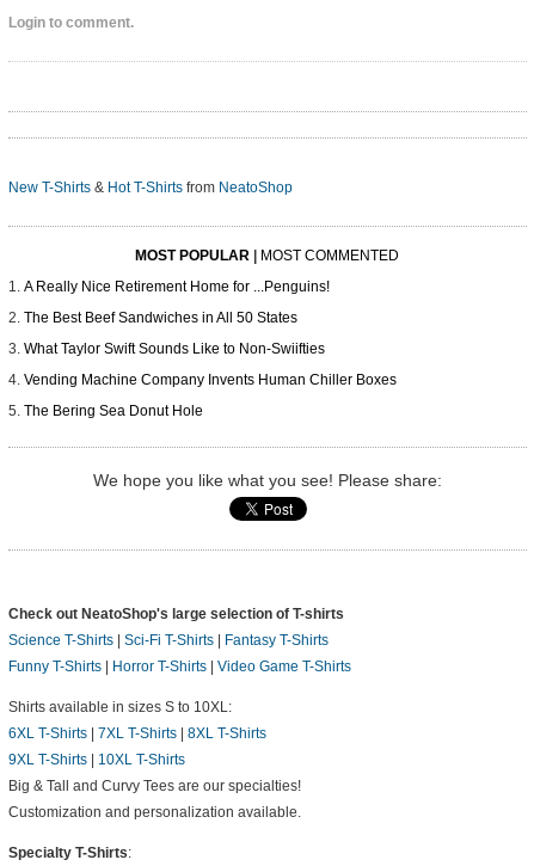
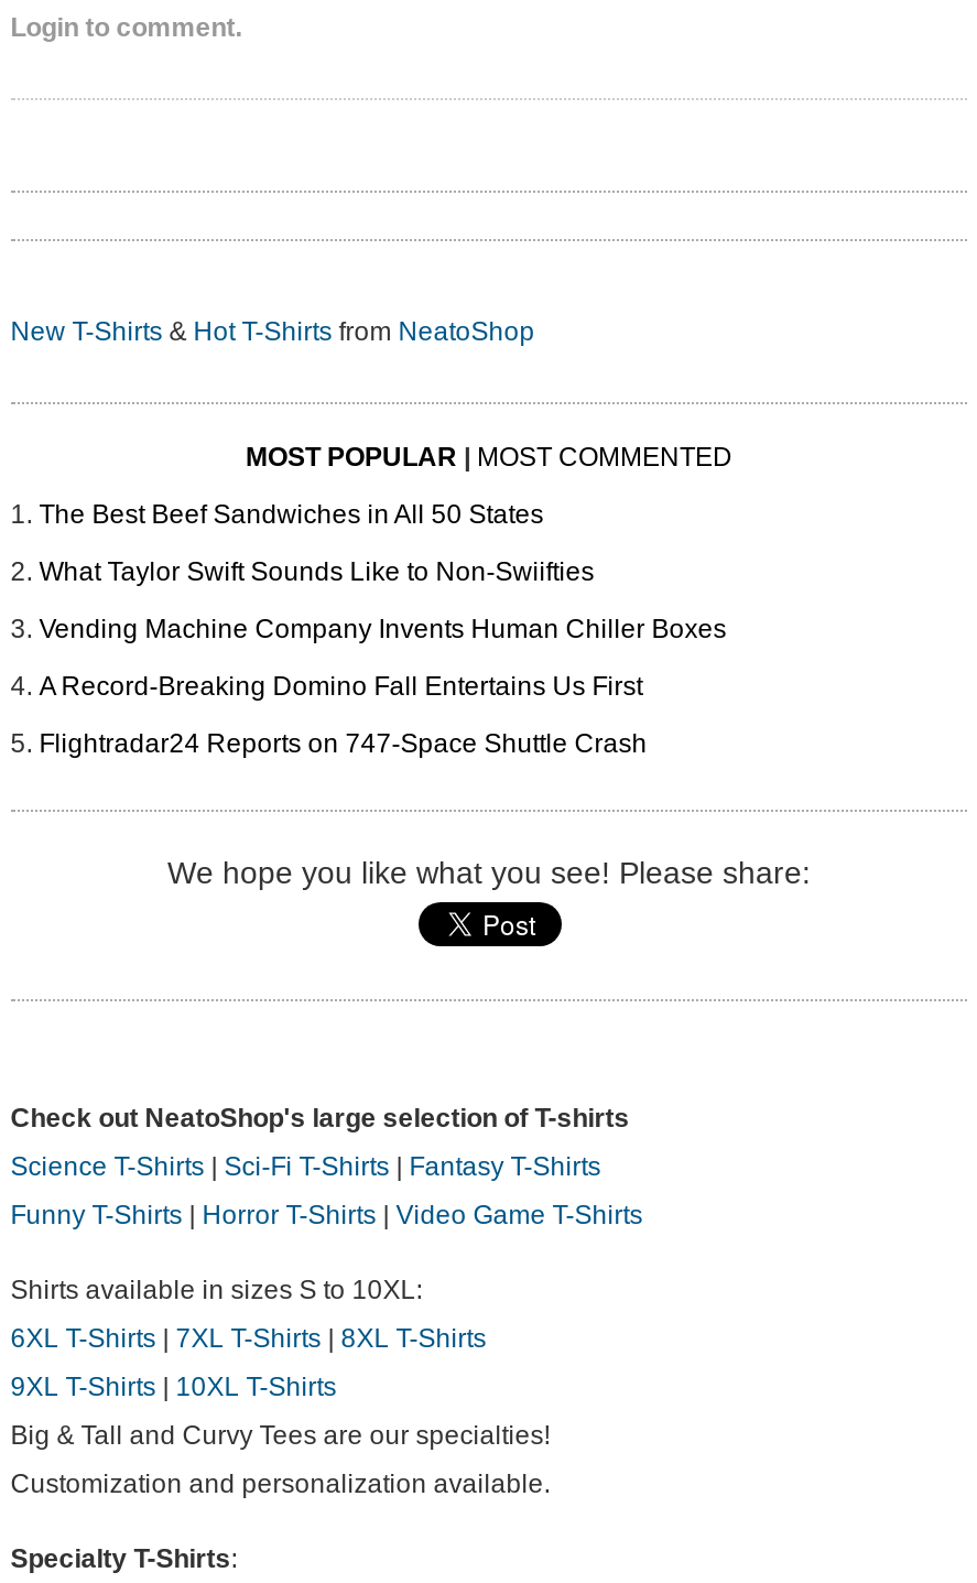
[24,279,329,296] A Really Nice Retirement Home for ...Penguins! -> none
moved [24,310,396,389] -> [39,500,726,646]: The Best Beef Sandwiches in All 50 States | What Taylor Swift Sounds Like to Non-Swiifties | Vending Machine Company Invents Human Chiller Boxes
[24,403,203,420] The Bering Sea Donut Hole -> [39,672,647,760] A Record-Breaking Domino Fall Entertains Us First | Flightradar24 Reports on 747-Space Shuttle Crash

